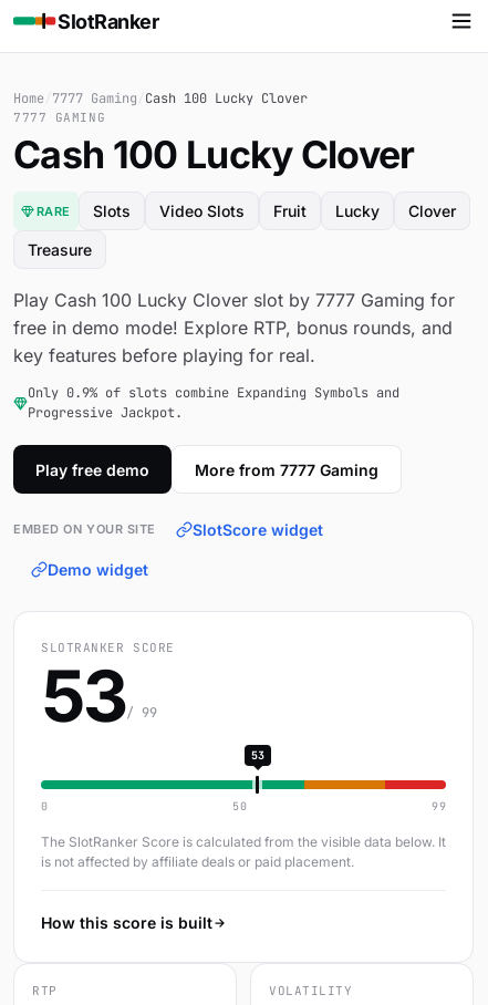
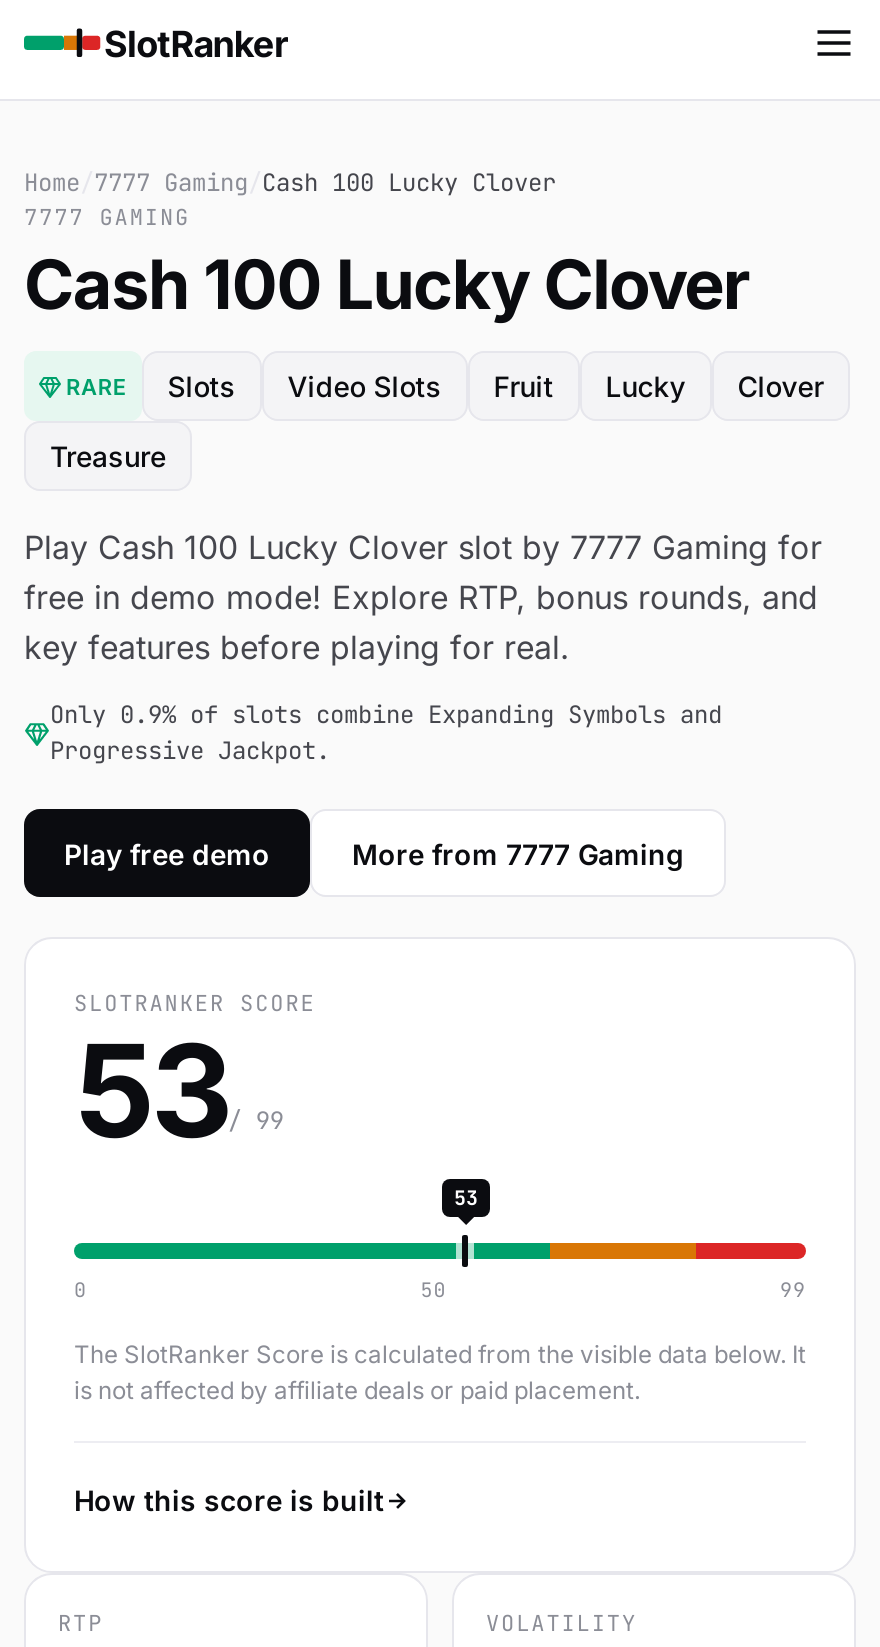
[13,520,323,578] EMBED ON YOUR SITE | SlotScore widget | Demo widget -> none

